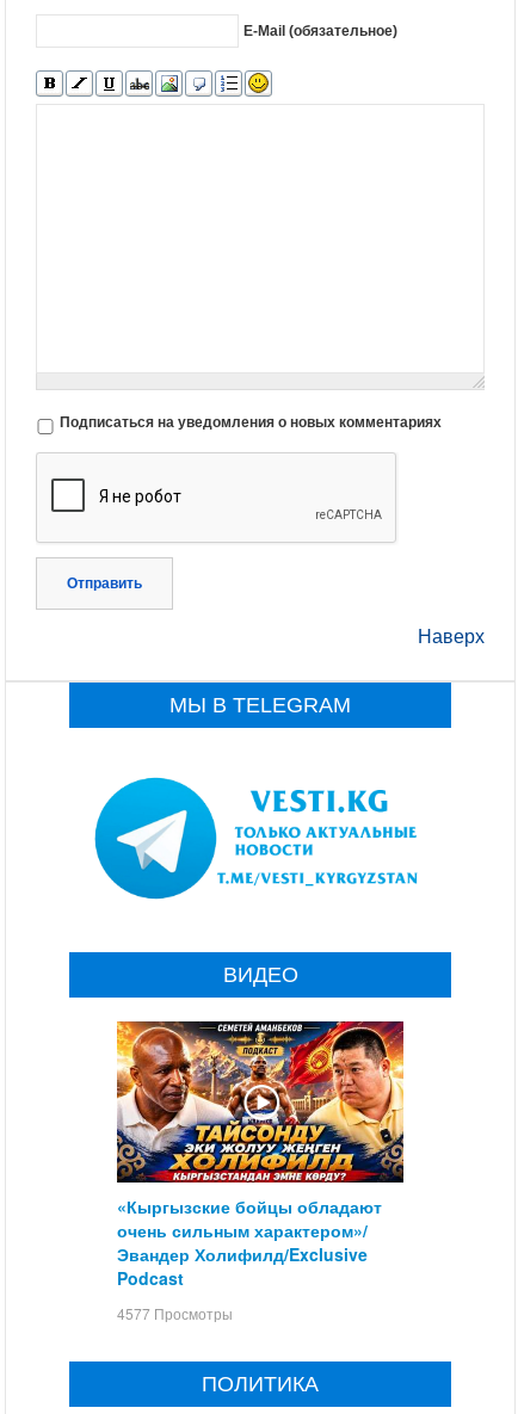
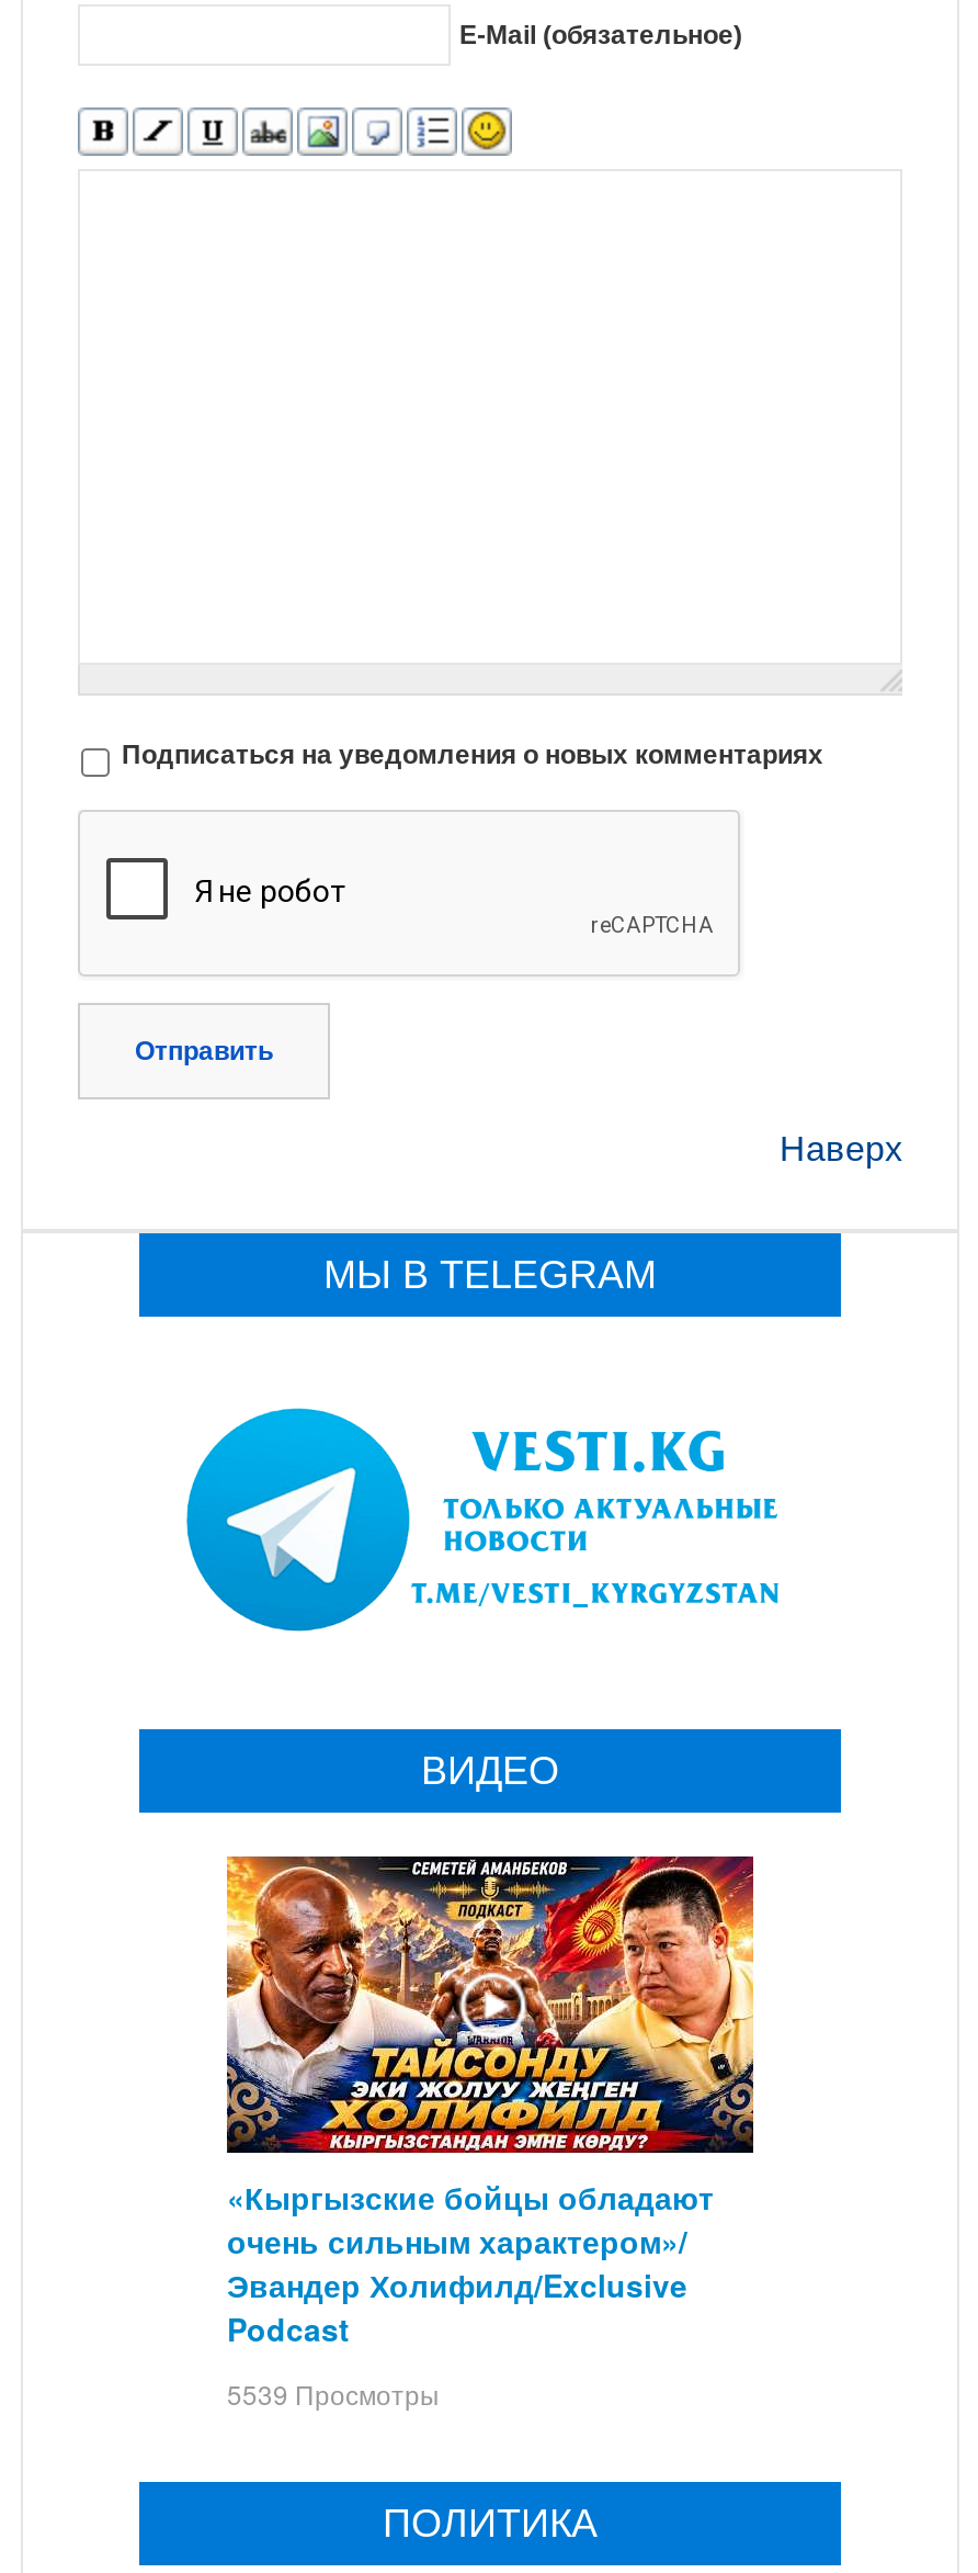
[117,1303,233,1323] 4577 Просмотры -> [227,2374,440,2411] 5539 Просмотры

